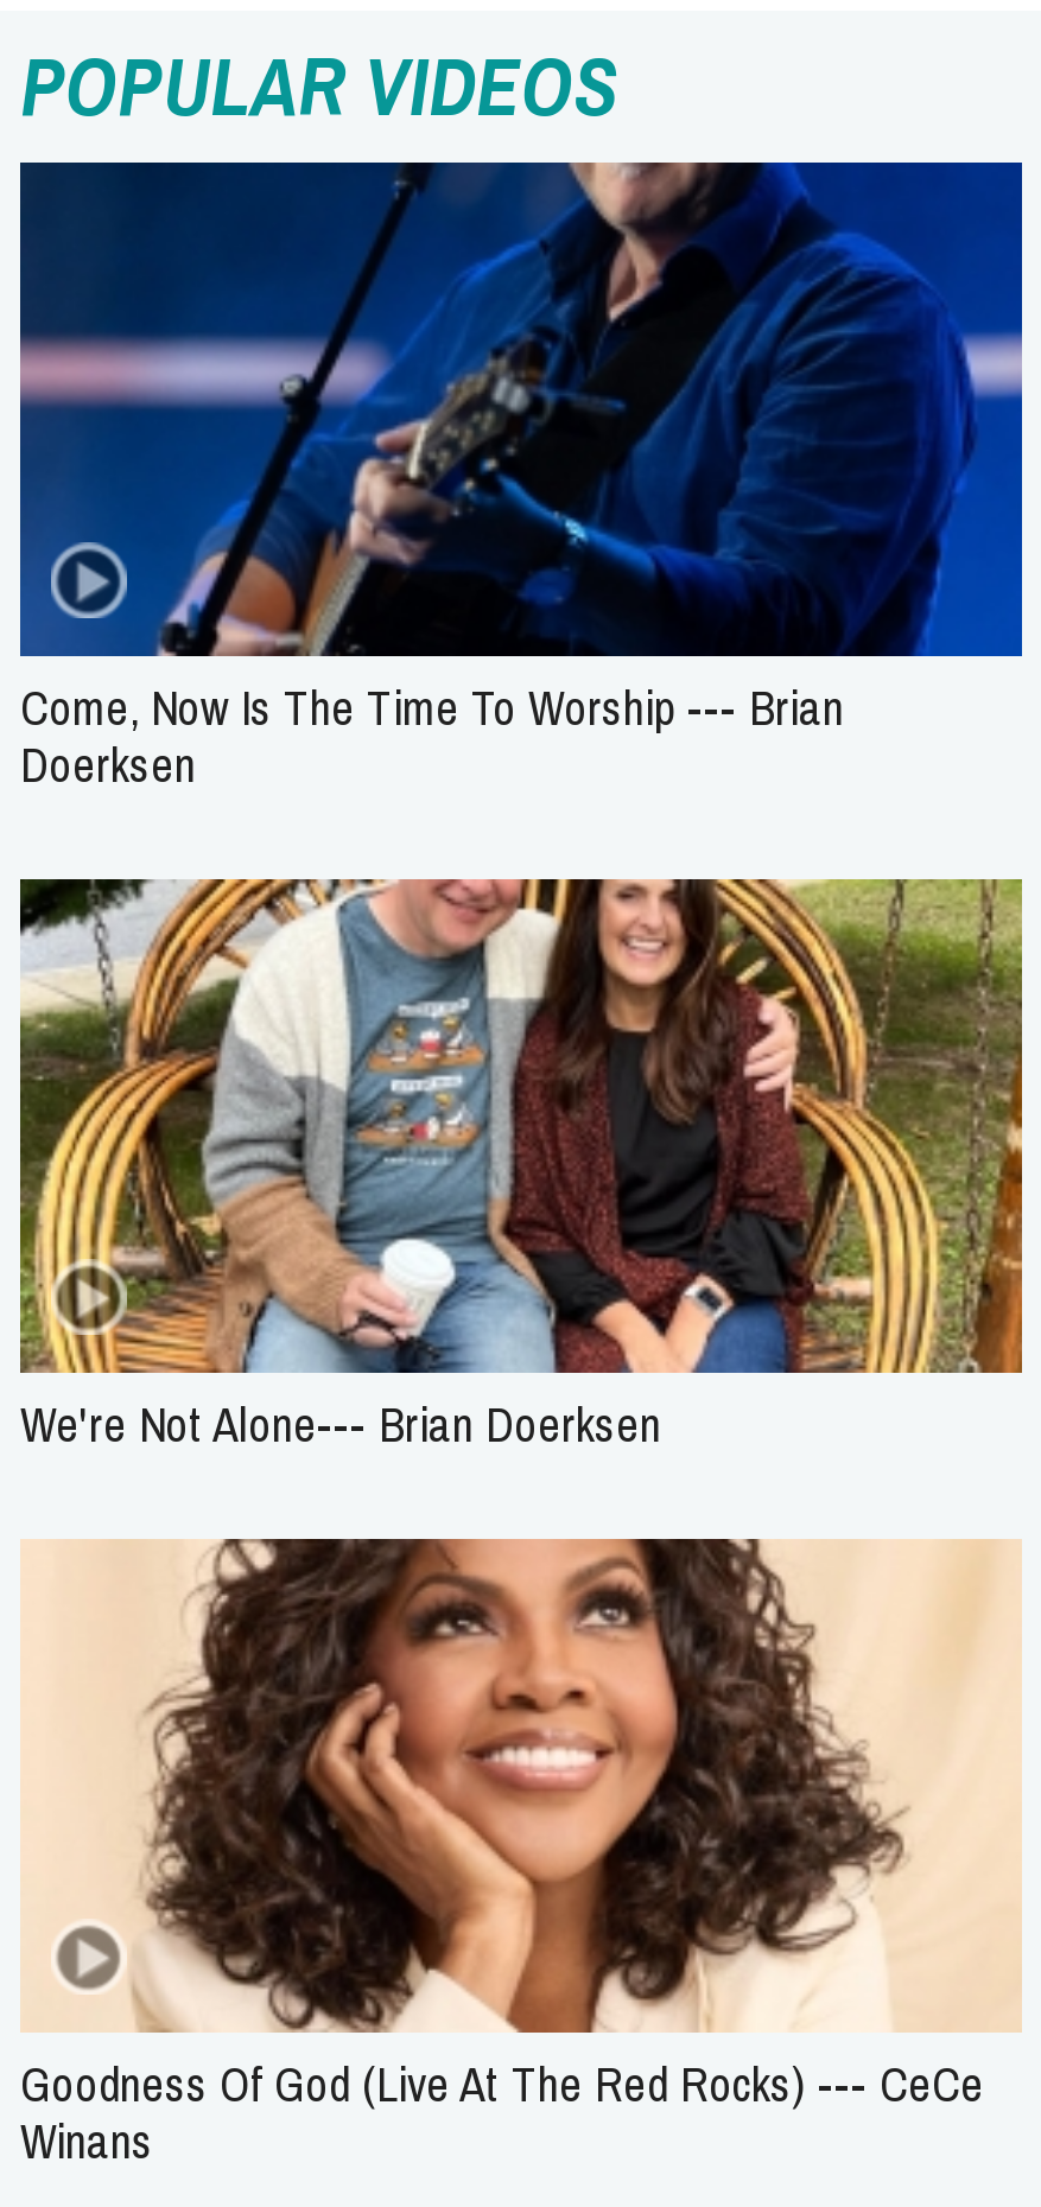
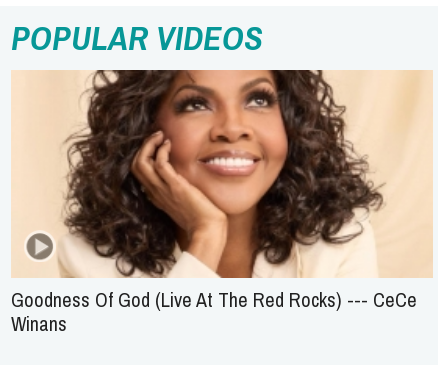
[18,160,1024,796] [image] | Come, Now Is The Time To Worship --- Brian | Doerksen -> none
[18,877,1024,1455] [image] | We're Not Alone--- Brian Doerksen -> none

